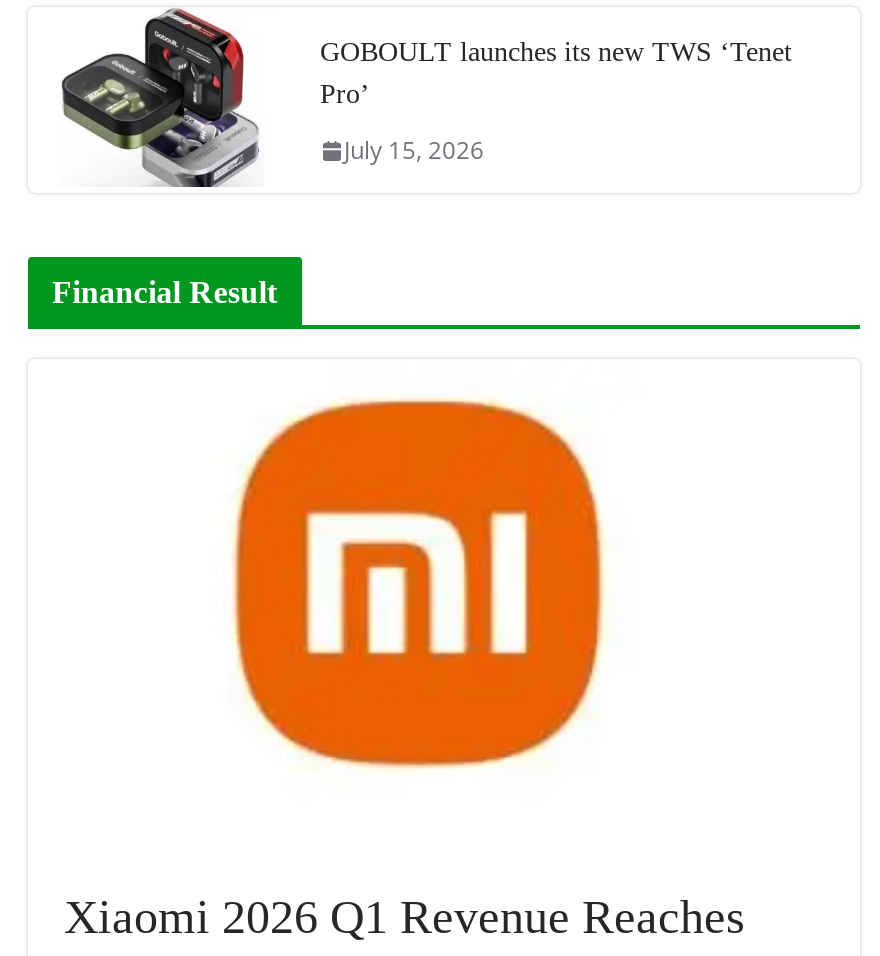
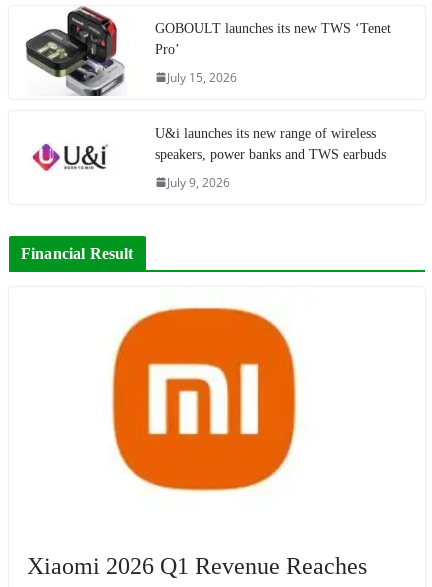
none -> [26,126,386,191] [image] | U&i launches its new range of wireless | speakers, power banks and TWS earbuds | July 9, 2026

